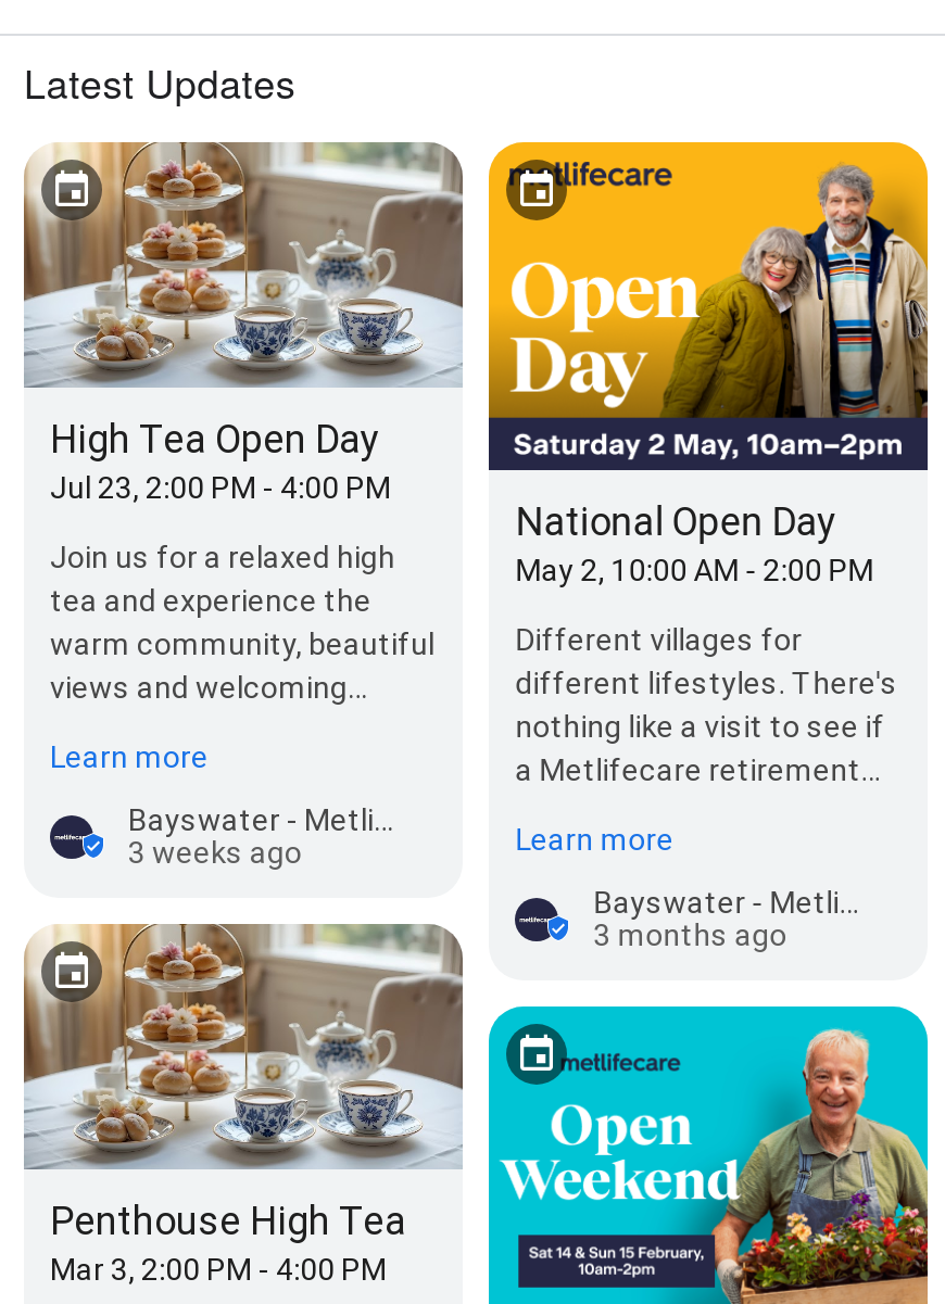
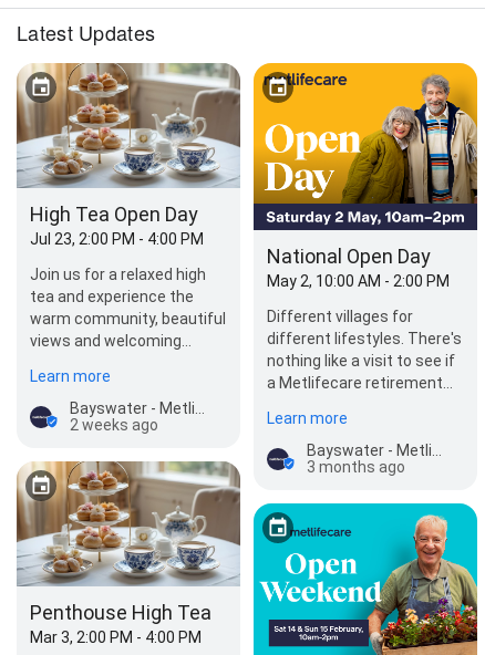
[128,835,302,870] 3 weeks ago -> [70,416,158,434] 2 weeks ago

